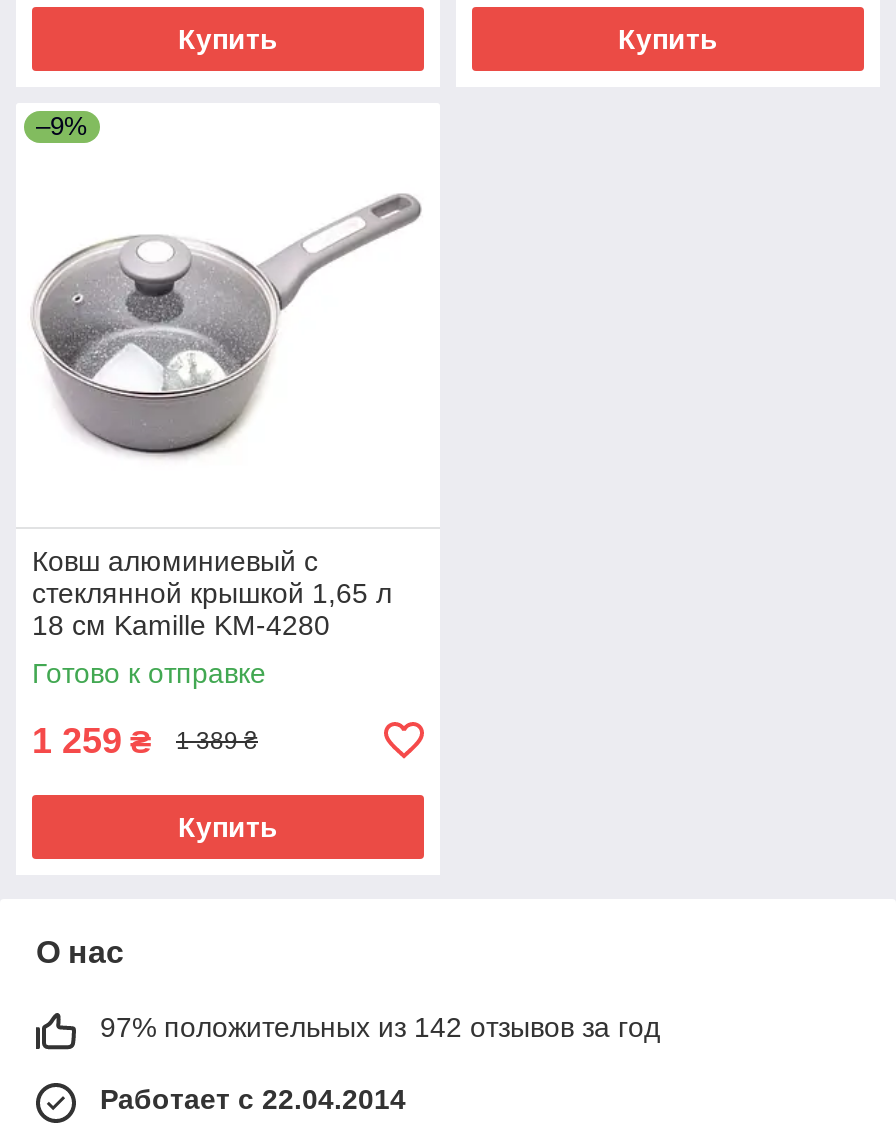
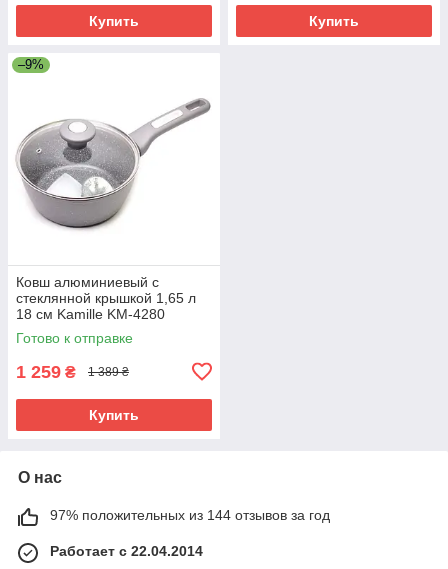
[100,1011,660,1043] 97% положительных из 142 отзывов за год -> [50,507,330,523] 97% положительных из 144 отзывов за год

